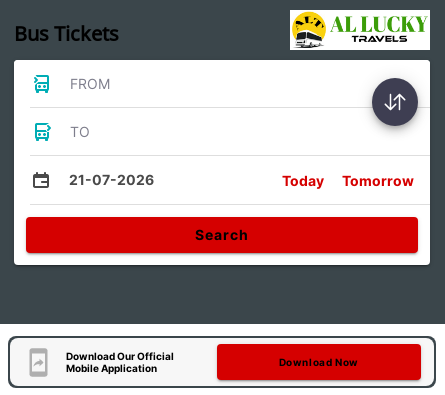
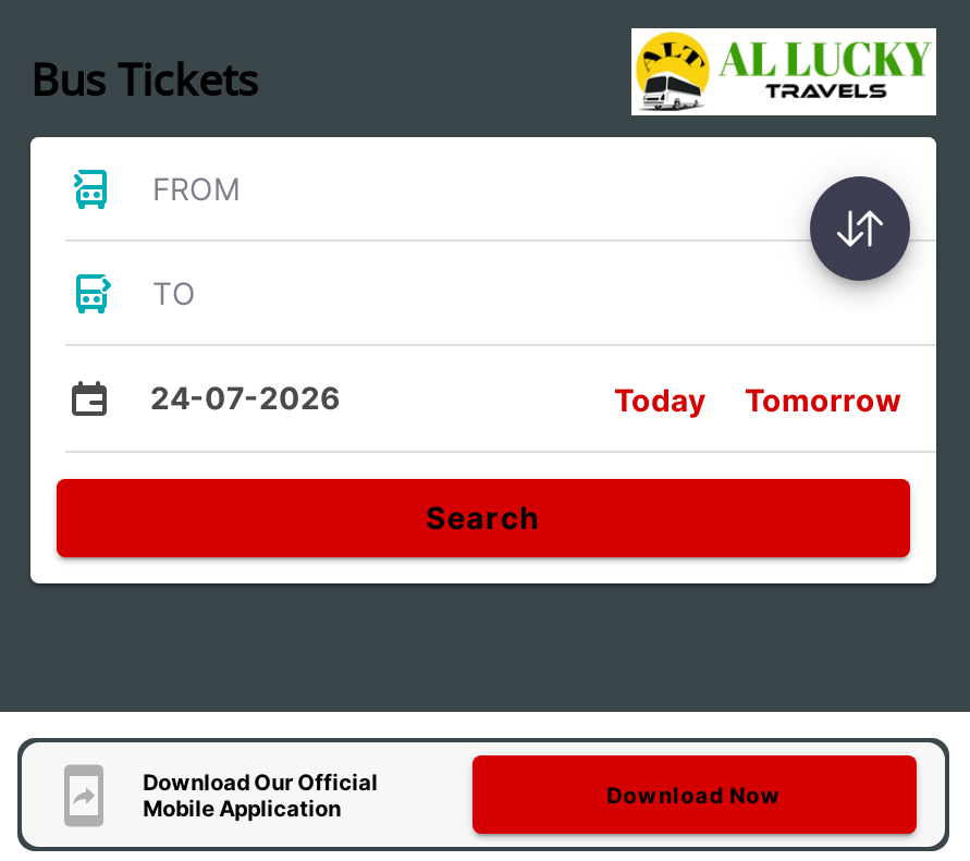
[69,171,154,188] 21-07-2026 -> [150,379,340,416] 24-07-2026

